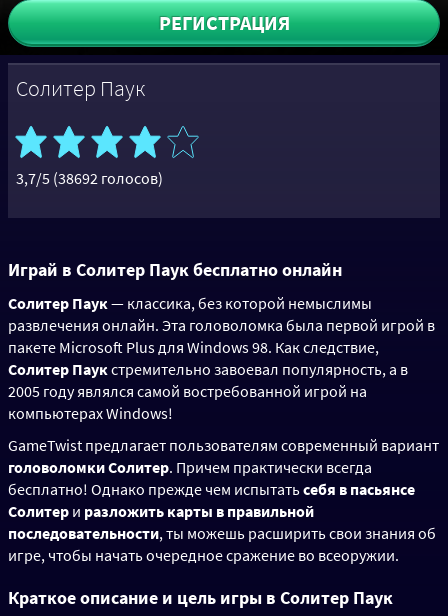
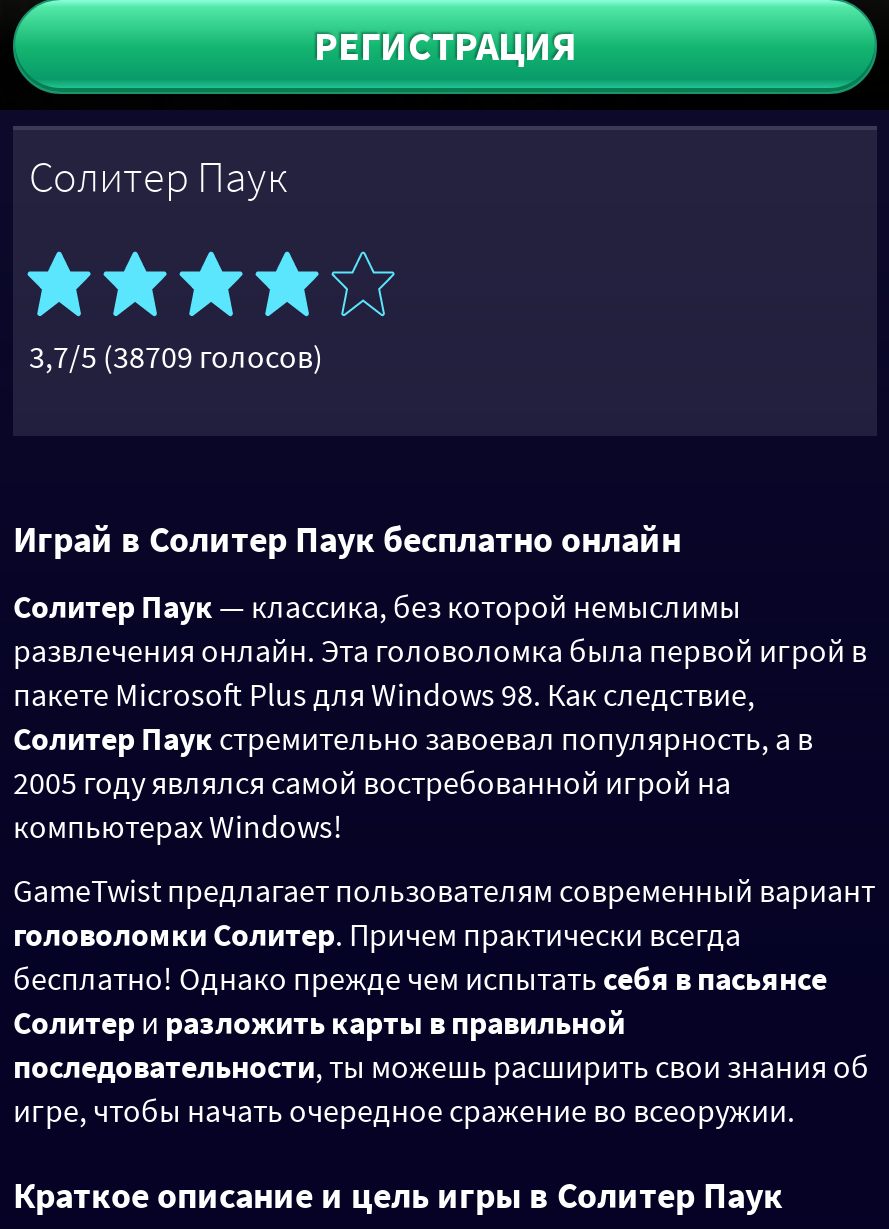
[16,168,163,188] 3,7/5 (38692 голосов) -> [29,336,323,376] 3,7/5 (38709 голосов)

